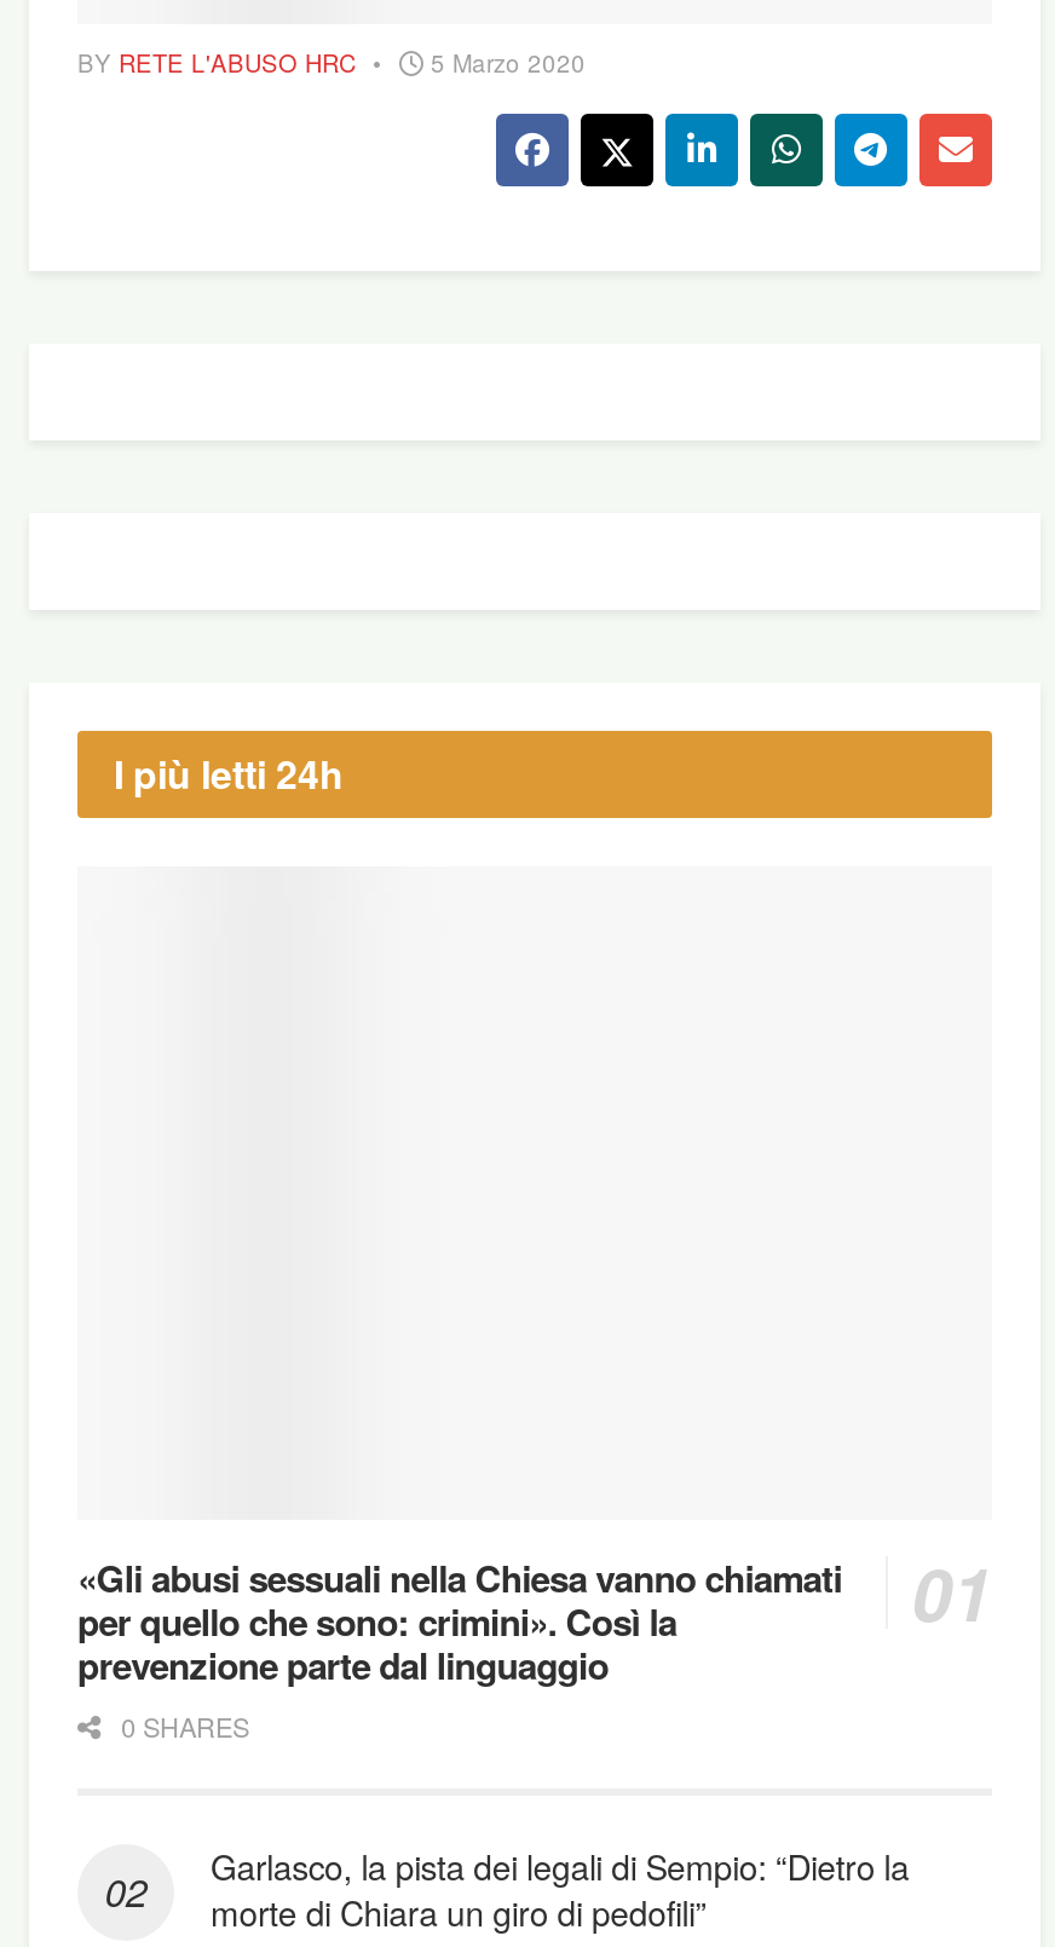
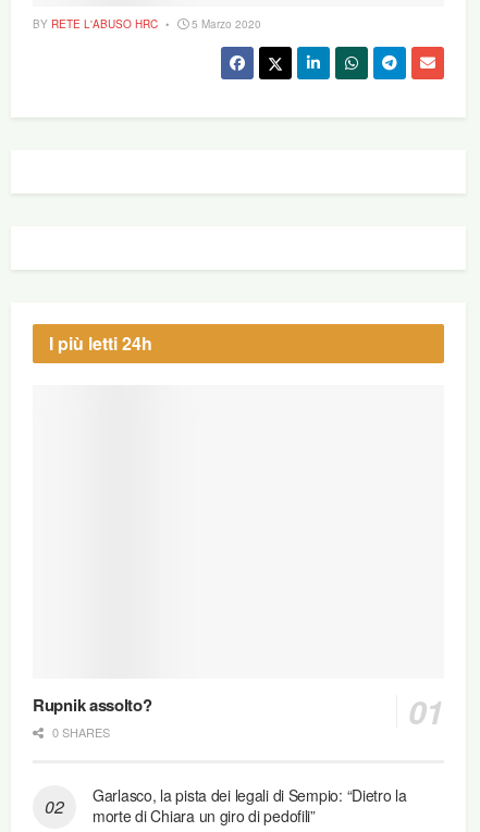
[77,1551,842,1692] «Gli abusi sessuali nella Chiesa vanno chiamati | per quello che sono: crimini». Così la | prevenzione parte dal linguaggio -> [33,693,152,717] Rupnik assolto?

